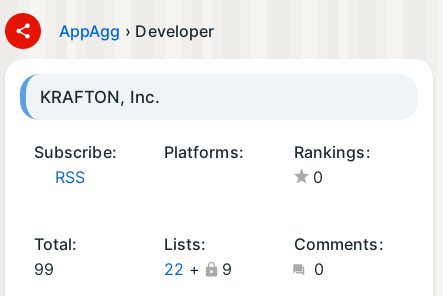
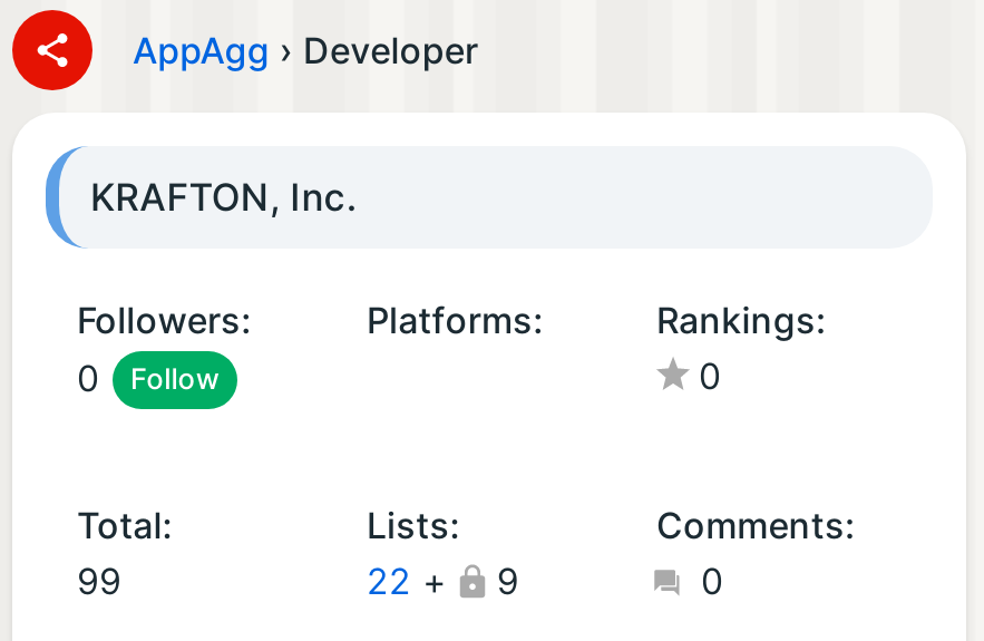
[44,142,117,187] Subscribe: | RSS -> [77,298,252,400] Followers: | 0 | Follow

